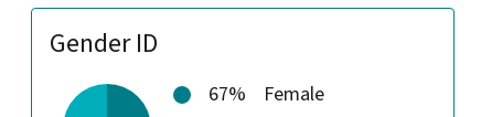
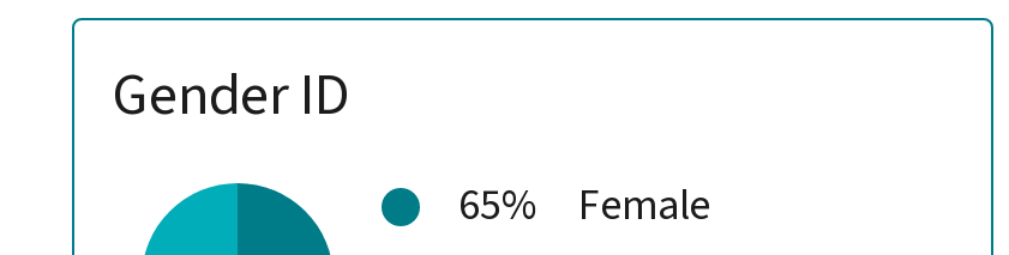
[209,80,324,108] 67% Female -> [458,176,710,235] 65% Female

